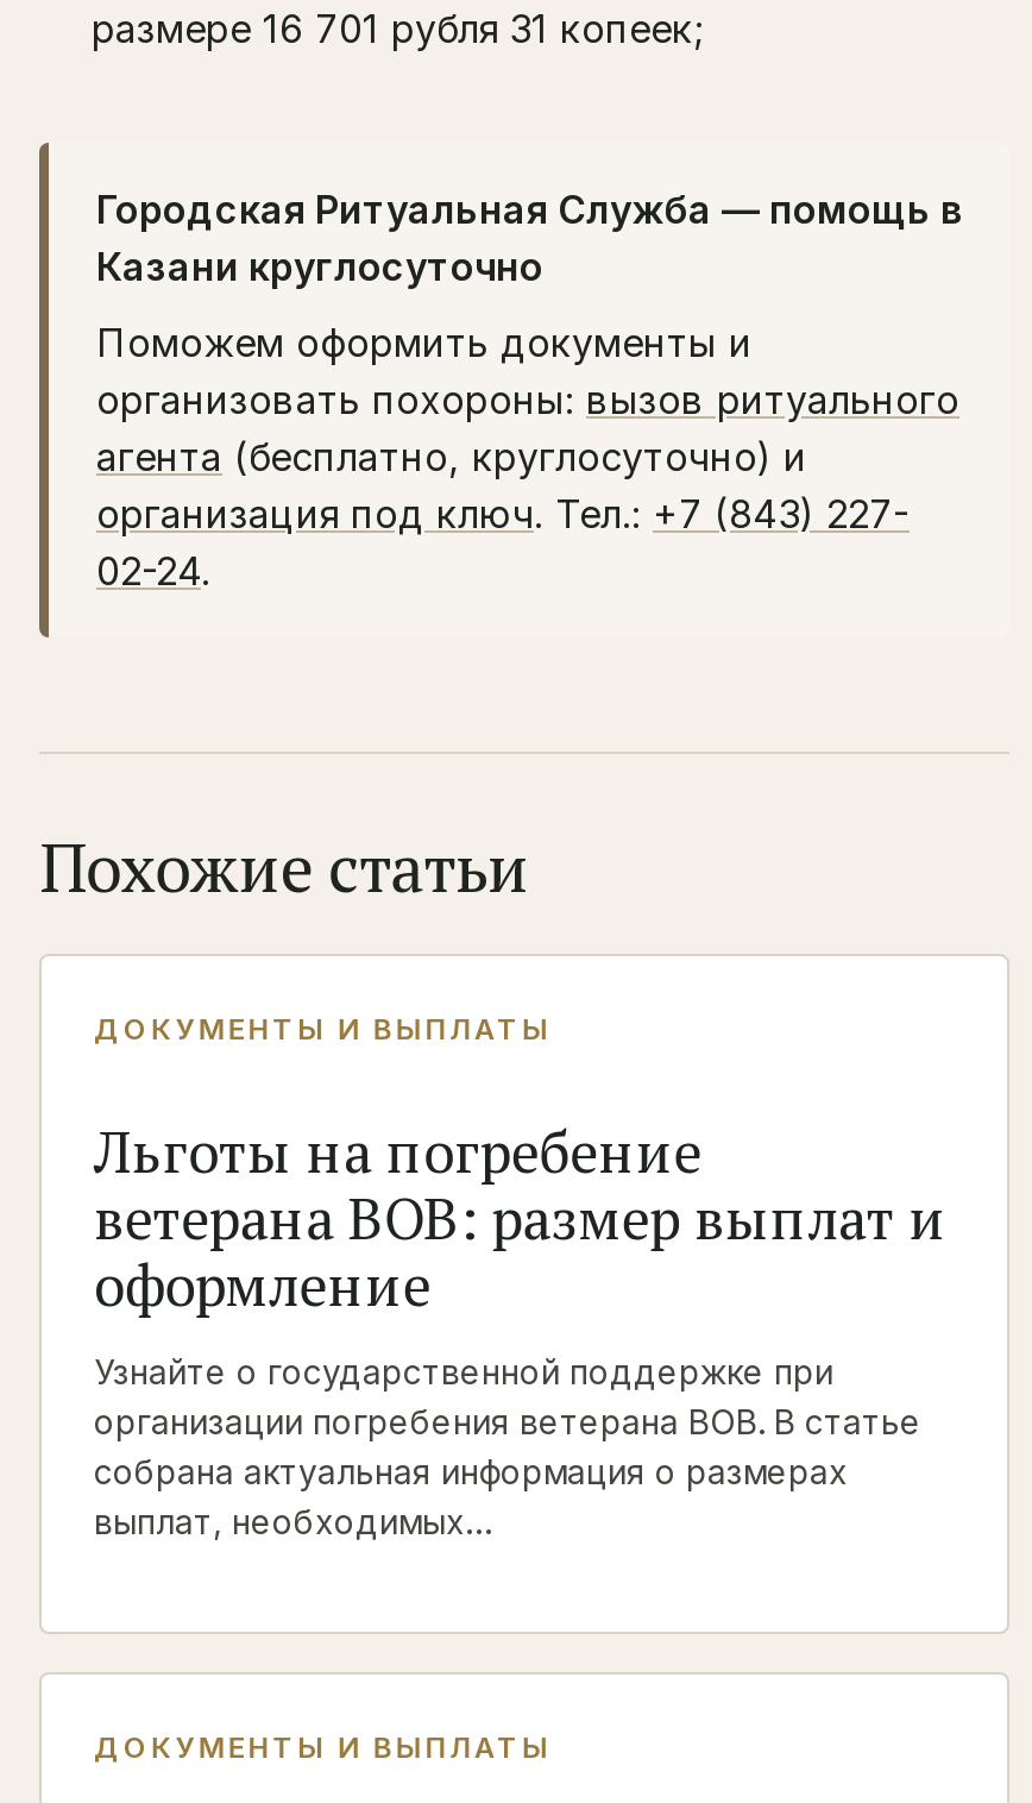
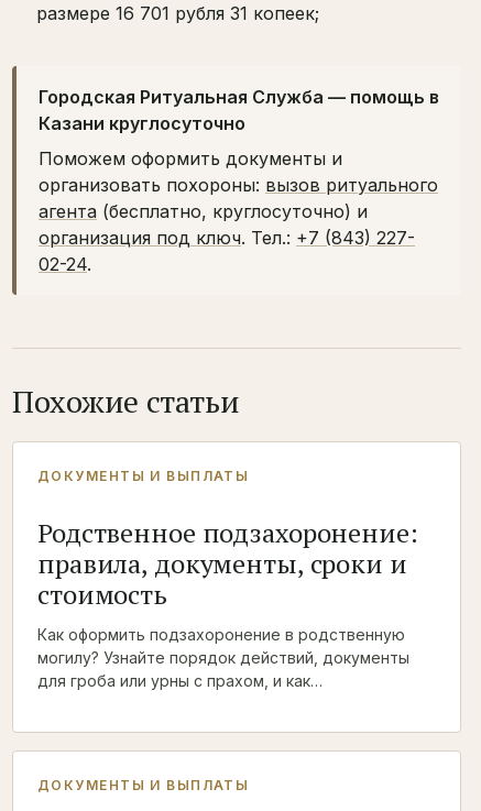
[94,1113,946,1541] Льготы на погребение | ветерана ВОВ: размер выплат и | оформление | Узнайте о государственной поддержке при | организации погребения ветерана ВОВ. В статье | собрана актуальная информация о размерах | выплат, необходимых… -> [37,515,418,690] Родственное подзахоронение: | правила, документы, сроки и | стоимость | Как оформить подзахоронение в родственную | могилу? Узнайте порядок действий, документы | для гроба или урны с прахом, и как…

